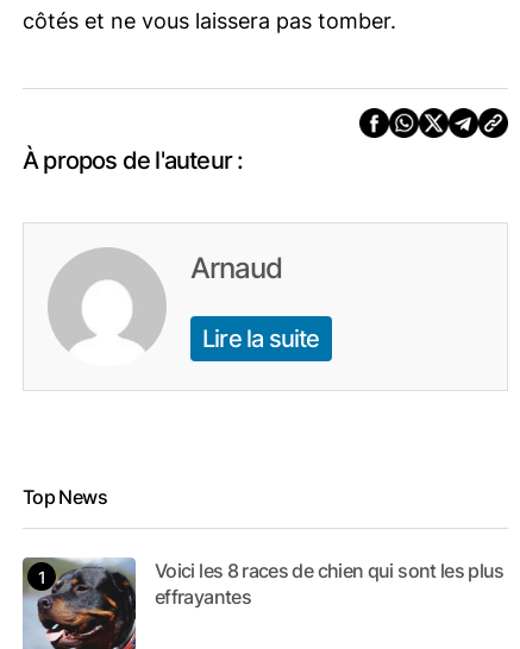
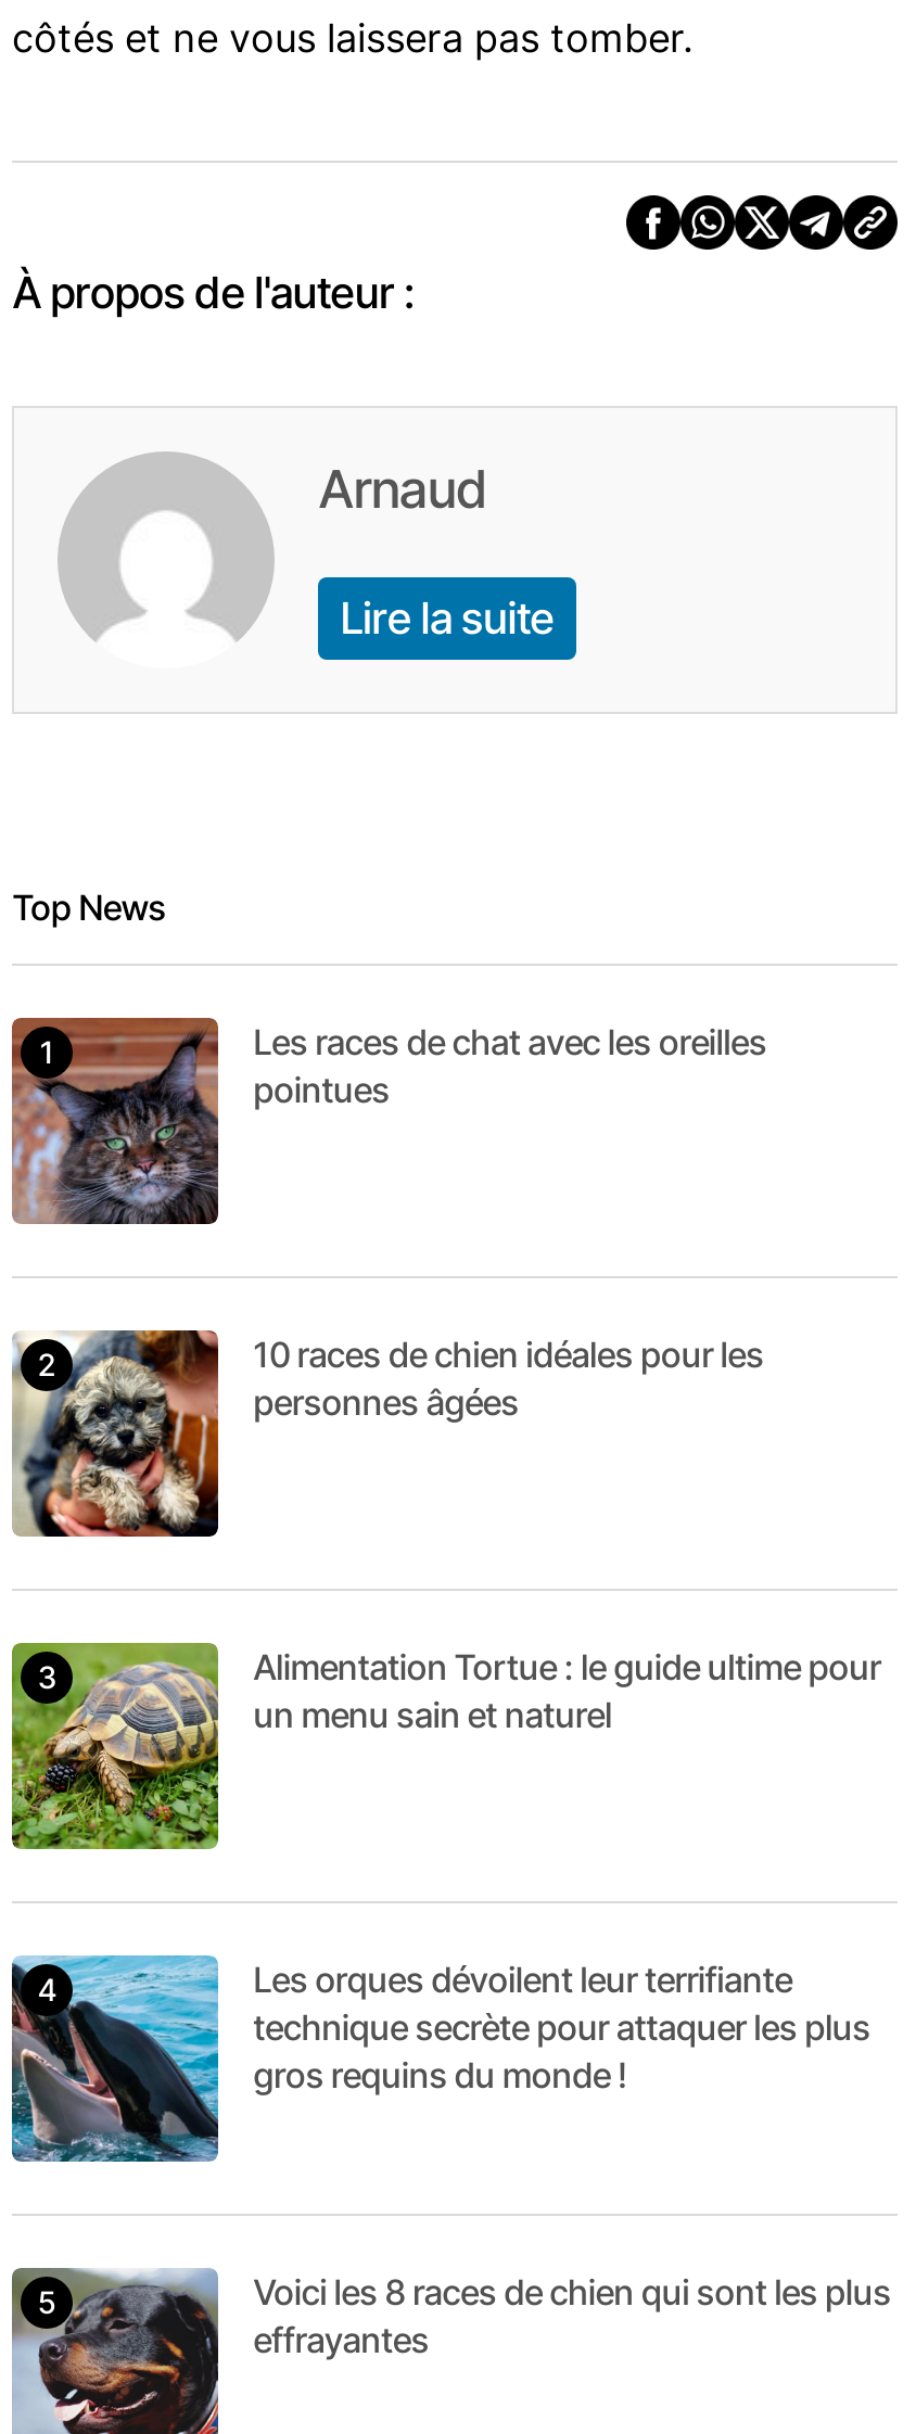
none -> [10,1017,766,1227] [image] | Les races de chat avec les oreilles | pointues
none -> [10,1640,880,1887] [image] | Alimentation Tortue : le guide ultime pour | un menu sain et naturel
none -> [10,1954,870,2165] [image] | Les orques dévoilent leur terrifiante | technique secrète pour attaquer les plus | gros requins du monde !
none -> [12,1327,763,1540] [image] | 10 races de chien idéales pour les | personnes âgées

